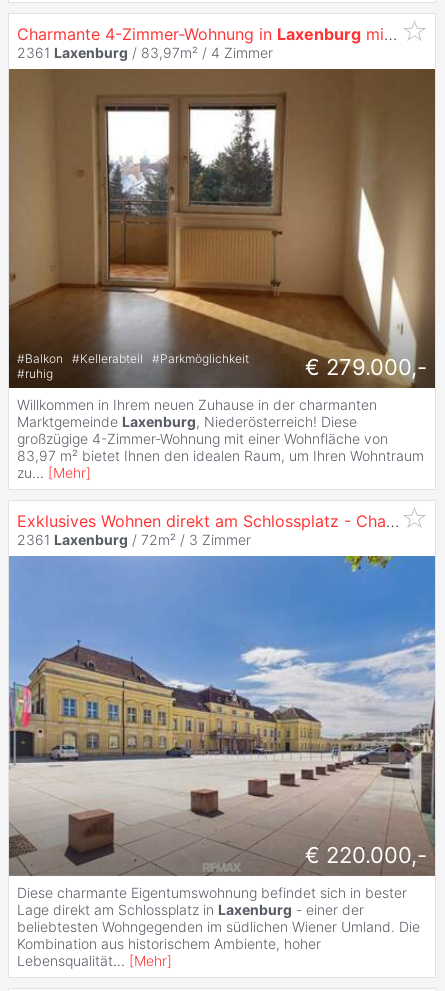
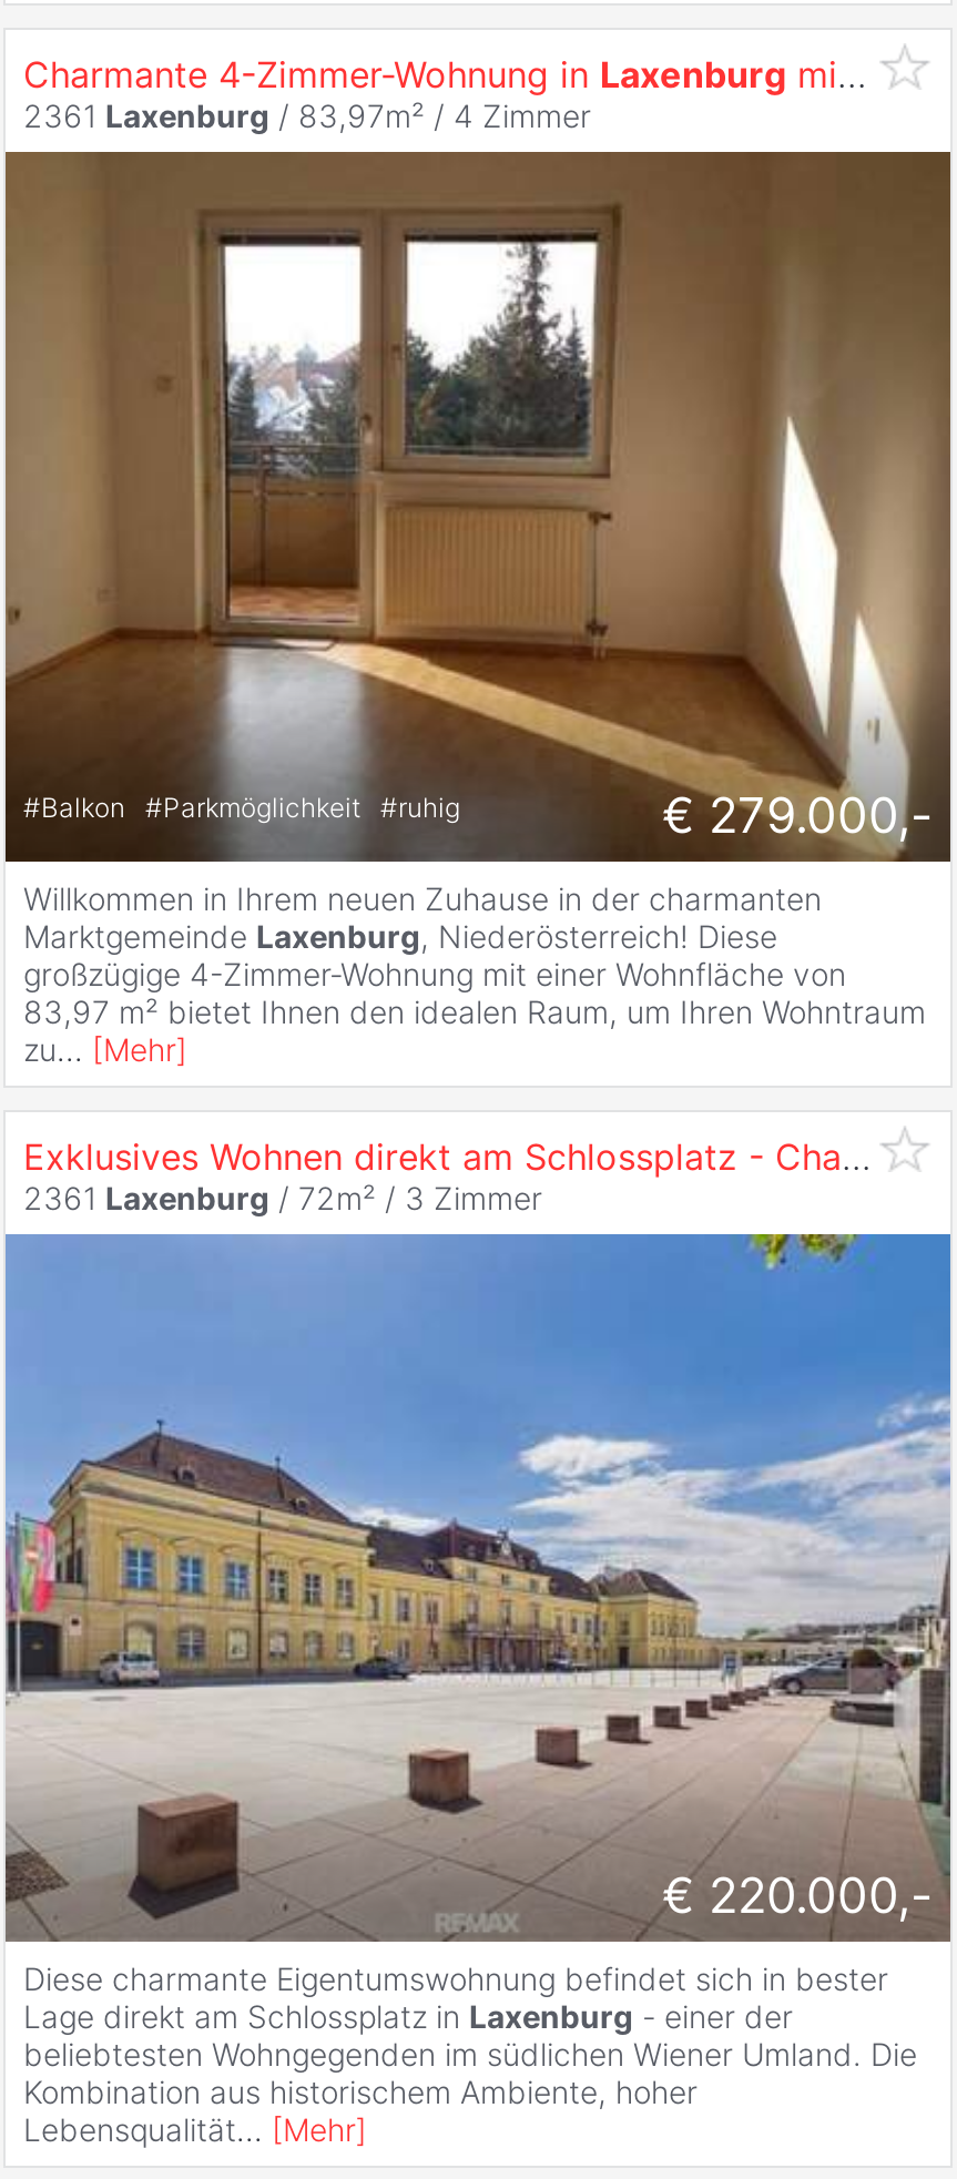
[17,351,249,381] #Balkon #Kellerabteil #Parkmöglichkeit | #ruhig -> [23,791,460,824] #Balkon #Parkmöglichkeit #ruhig

